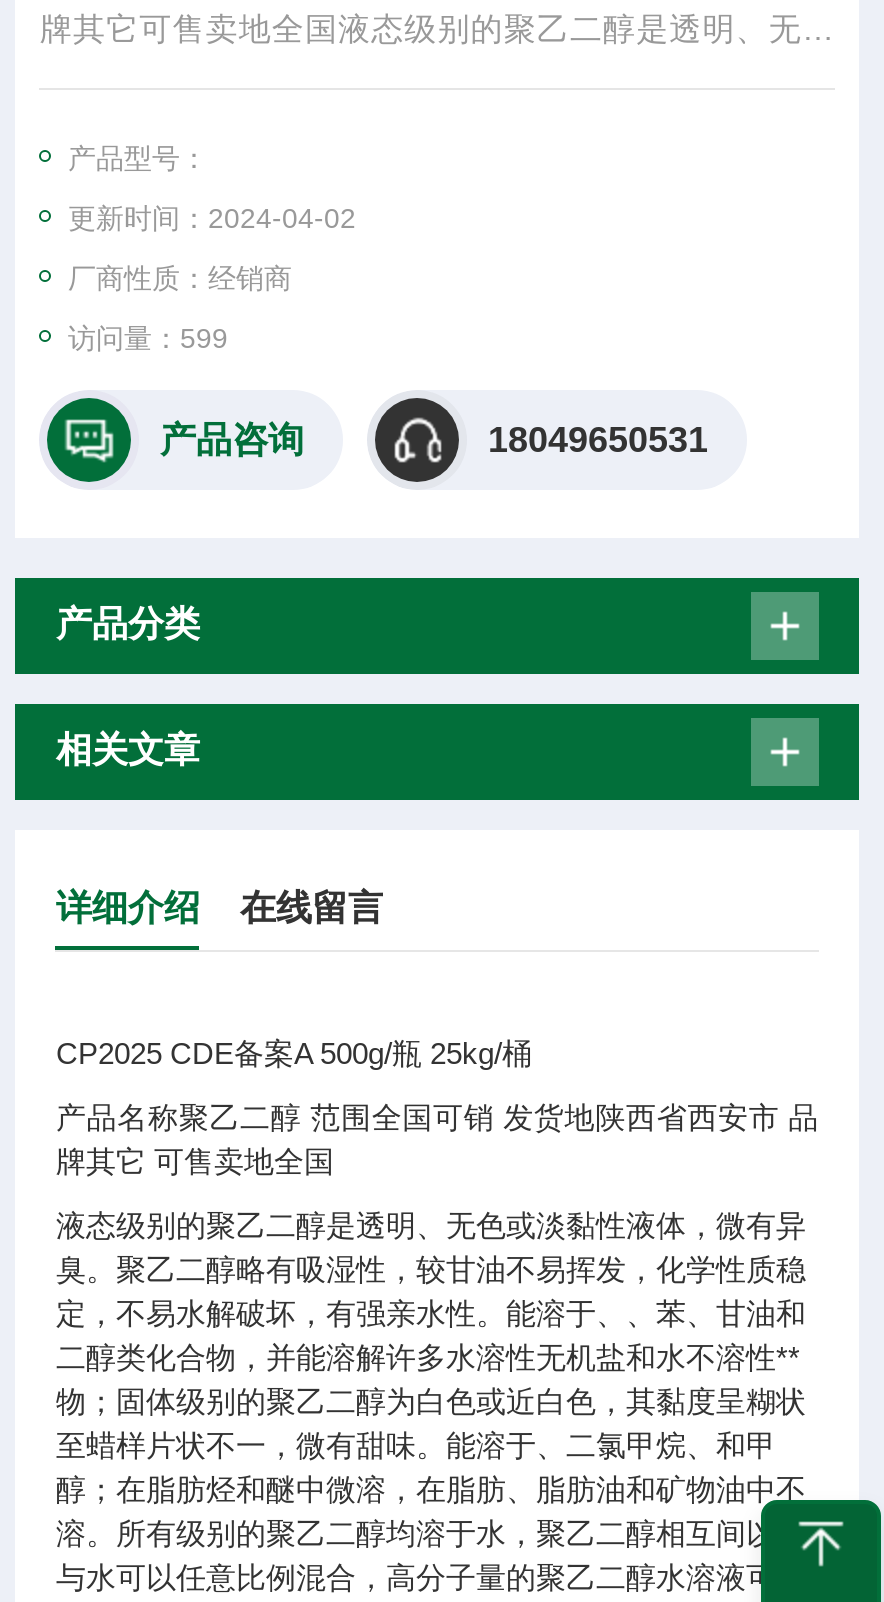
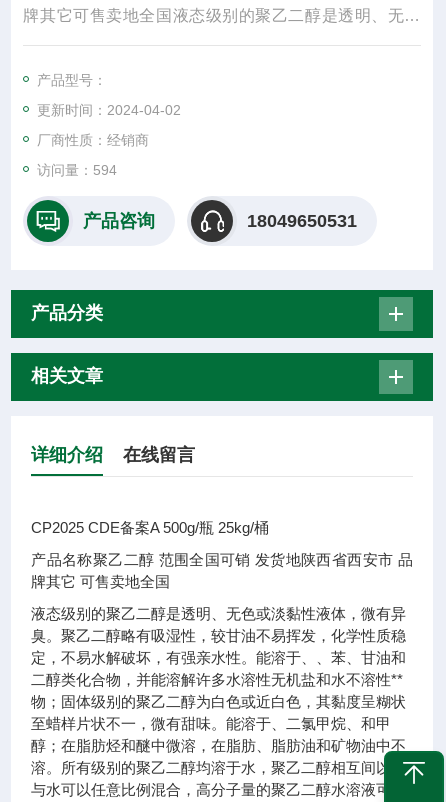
[68,322,228,354] 访问量：599 -> [37,162,117,178] 访问量：594

